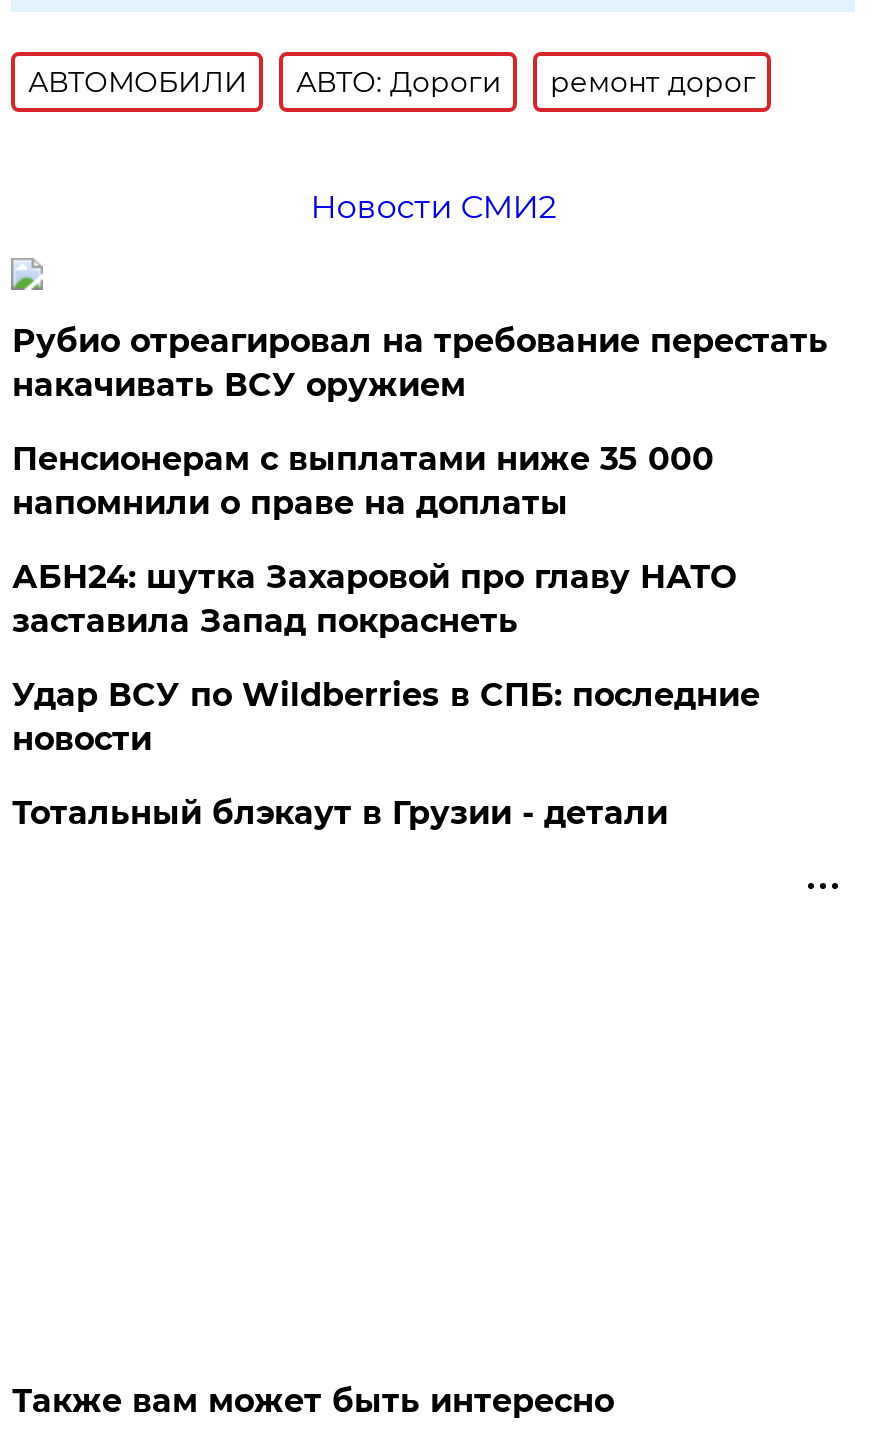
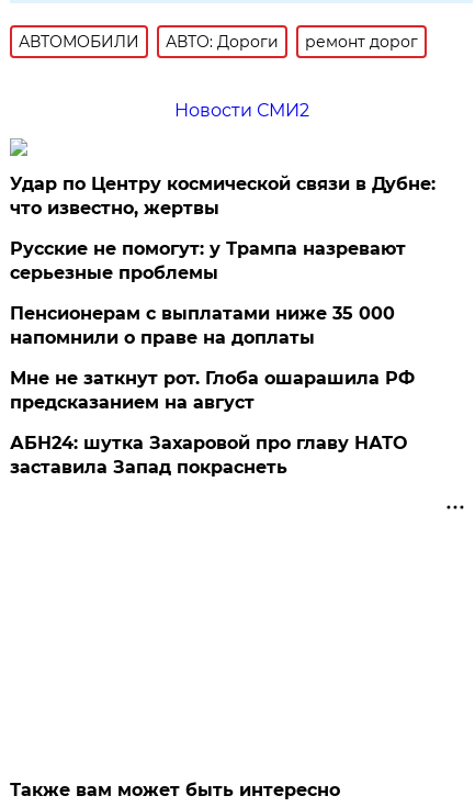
[12,322,828,404] Рубио отреагировал на требование перестать | накачивать ВСУ оружием -> [10,173,436,283] Удар по Центру космической связи в Дубне: | что известно, жертвы | Русские не помогут: у Трампа назревают | серьезные проблемы
moved [12,440,714,522] -> [10,303,395,348]: Пенсионерам с выплатами ниже 35 000 | напомнили о праве на доплаты
none -> [10,368,415,413] Мне не заткнут рот. Глоба ошарашила РФ | предсказанием на август
moved [12,558,736,640] -> [10,432,407,478]: АБН24: шутка Захаровой про главу НАТО | заставила Запад покраснеть
[12,676,760,832] Удар ВСУ по Wildberries в СПБ: последние | новости | Тотальный блэкаут в Грузии - детали -> none

